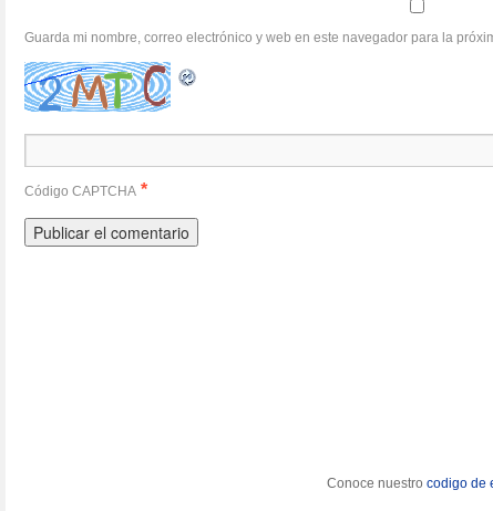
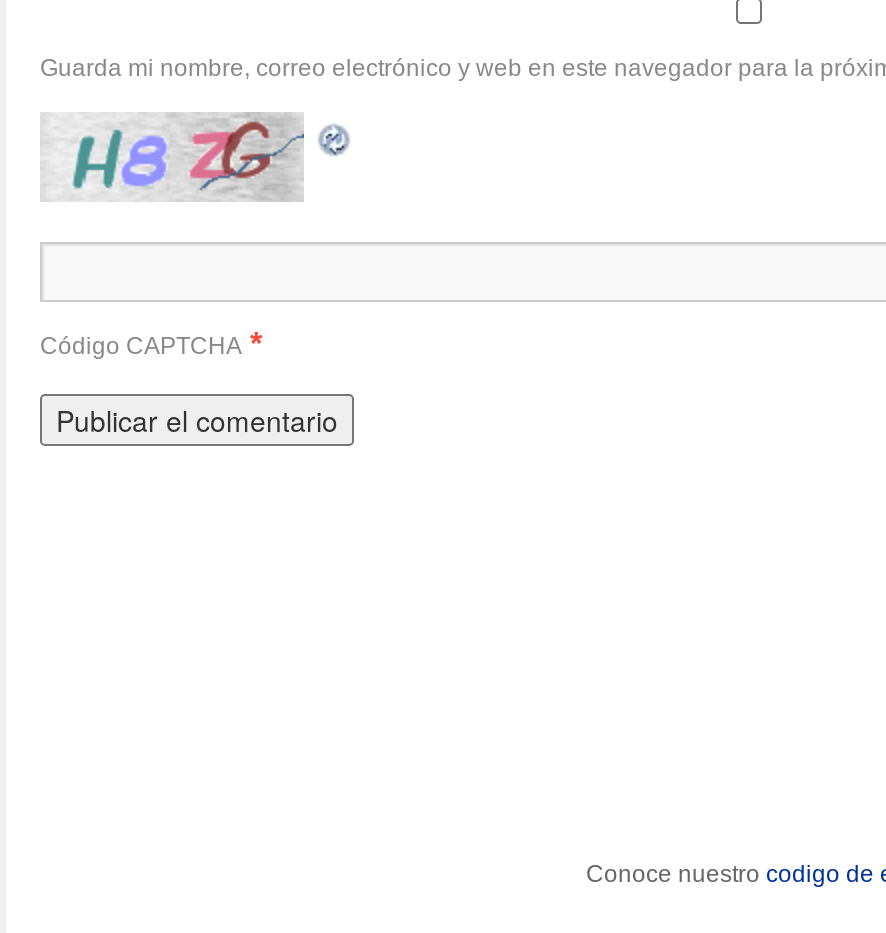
[23,61,172,113] [image] -> [40,110,306,204] [image]

